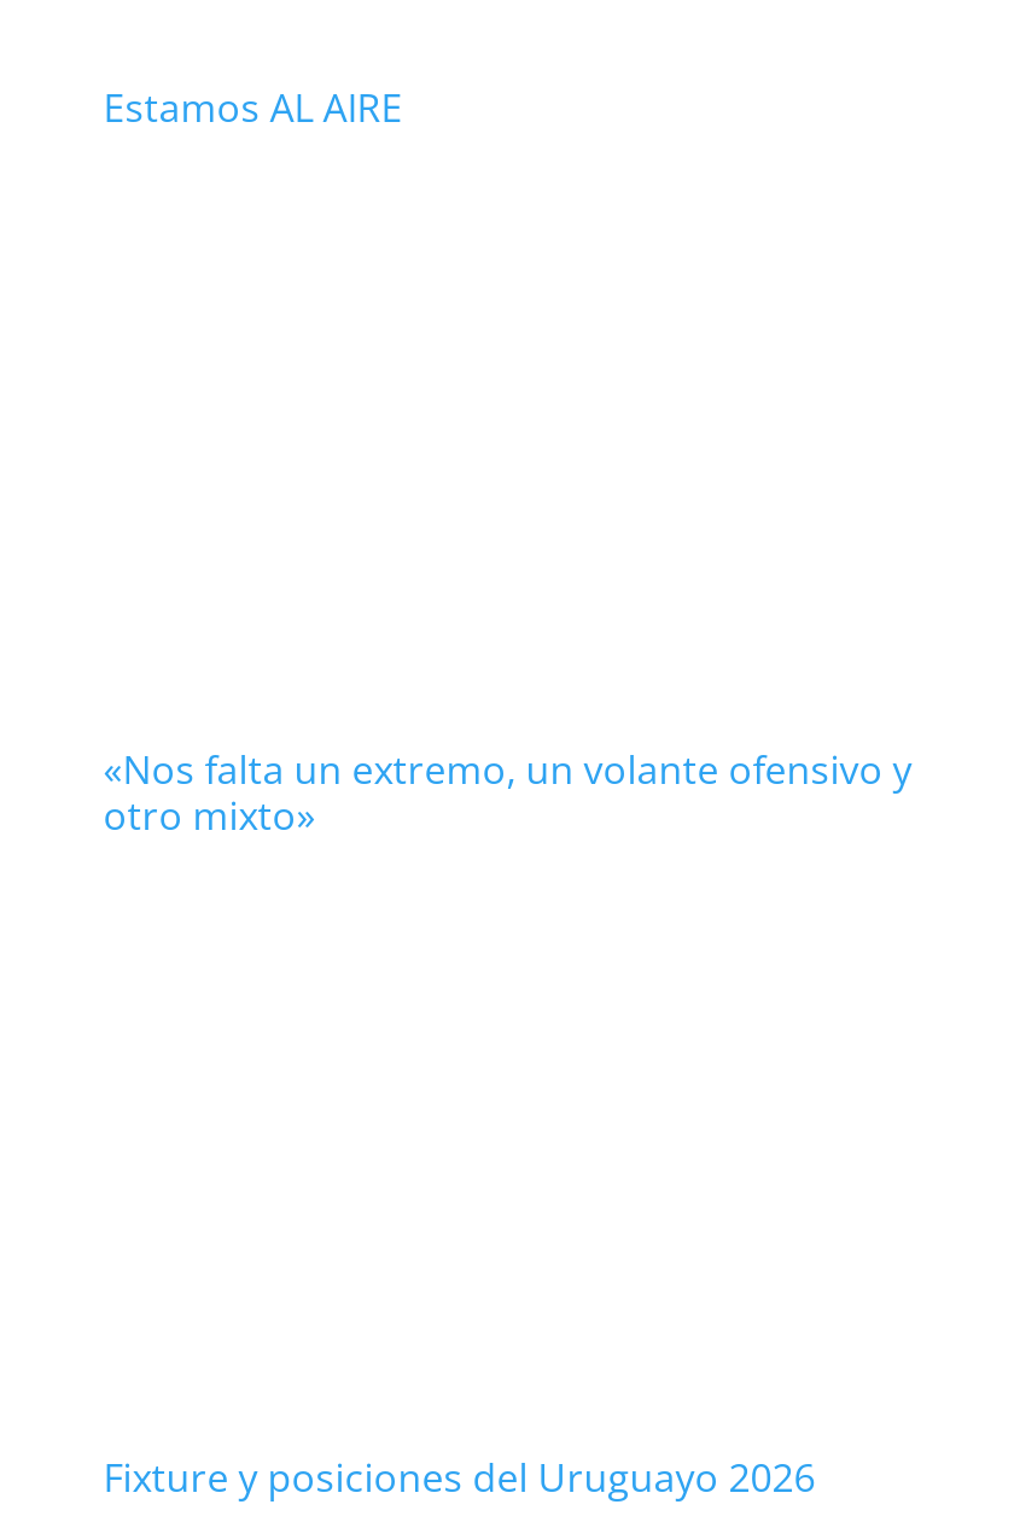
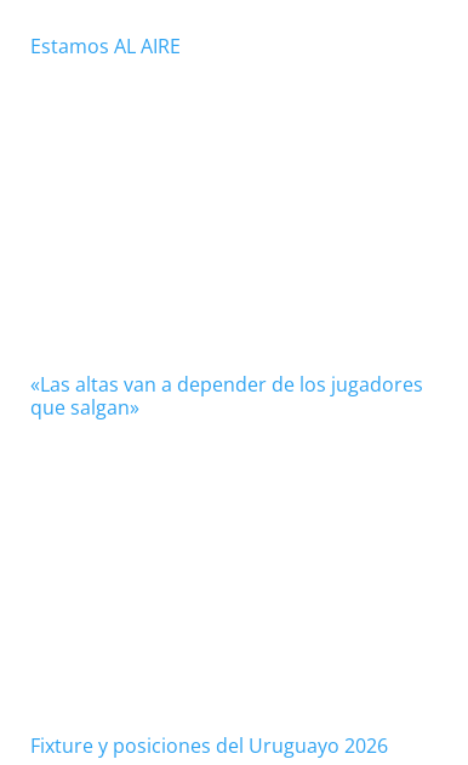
[103,743,912,842] «Nos falta un extremo, un volante ofensivo y | otro mixto» -> [30,371,423,421] «Las altas van a depender de los jugadores | que salgan»

